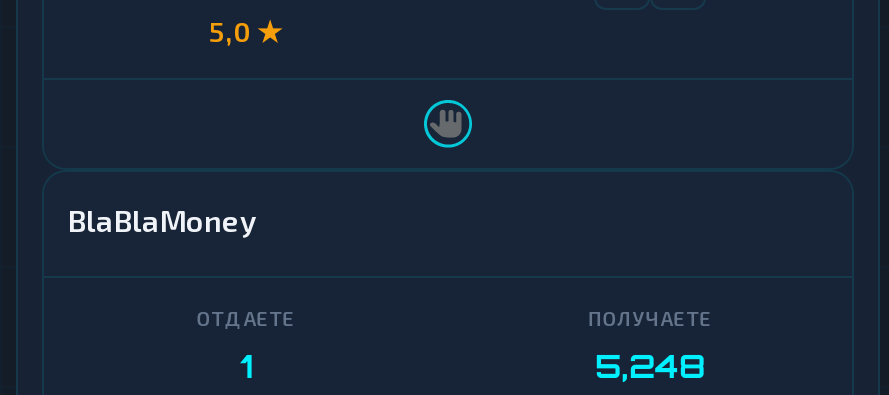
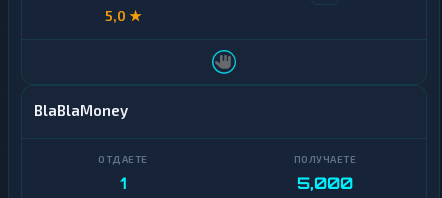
[595,346,705,386] 5,248 -> [297,173,353,193] 5,000

